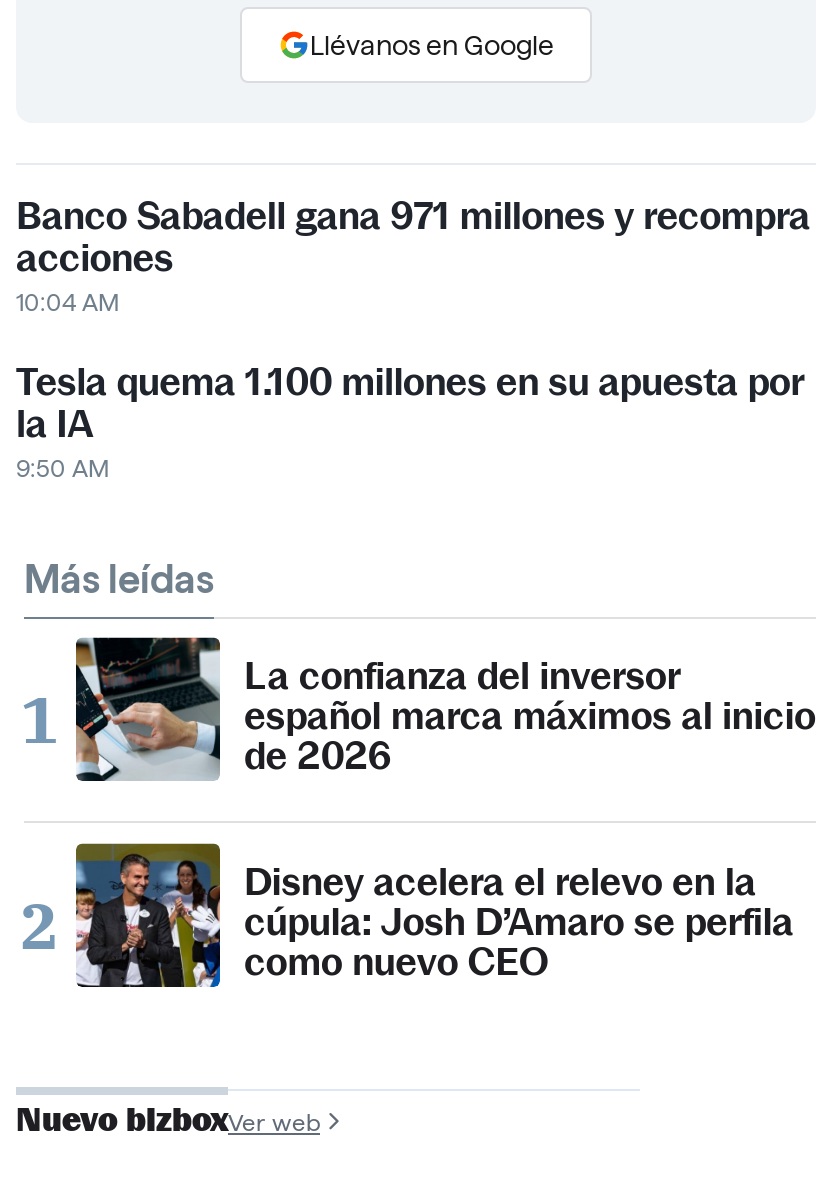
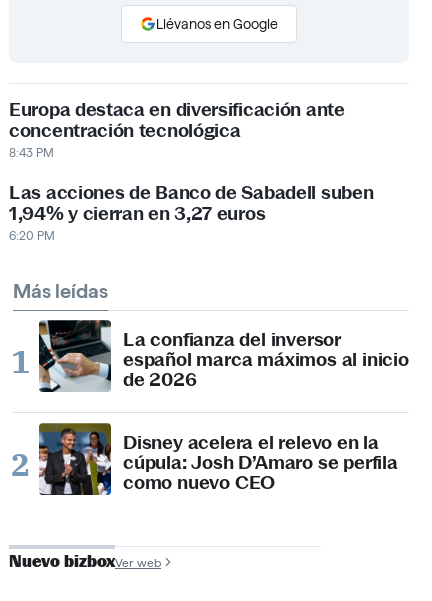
[16,193,810,315] Banco Sabadell gana 971 millones y recompra | acciones | 10:04 AM -> [9,98,345,159] Europa destaca en diversificación ante | concentración tecnológica | 8:43 PM
[16,359,804,481] Tesla quema 1.100 millones en su apuesta por | la IA | 9:50 AM -> [9,181,373,242] Las acciones de Banco de Sabadell suben | 1,94% y cierran en 3,27 euros | 6:20 PM

